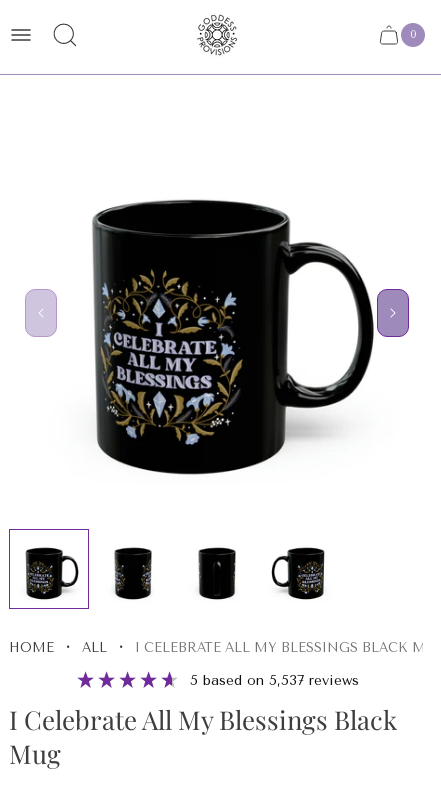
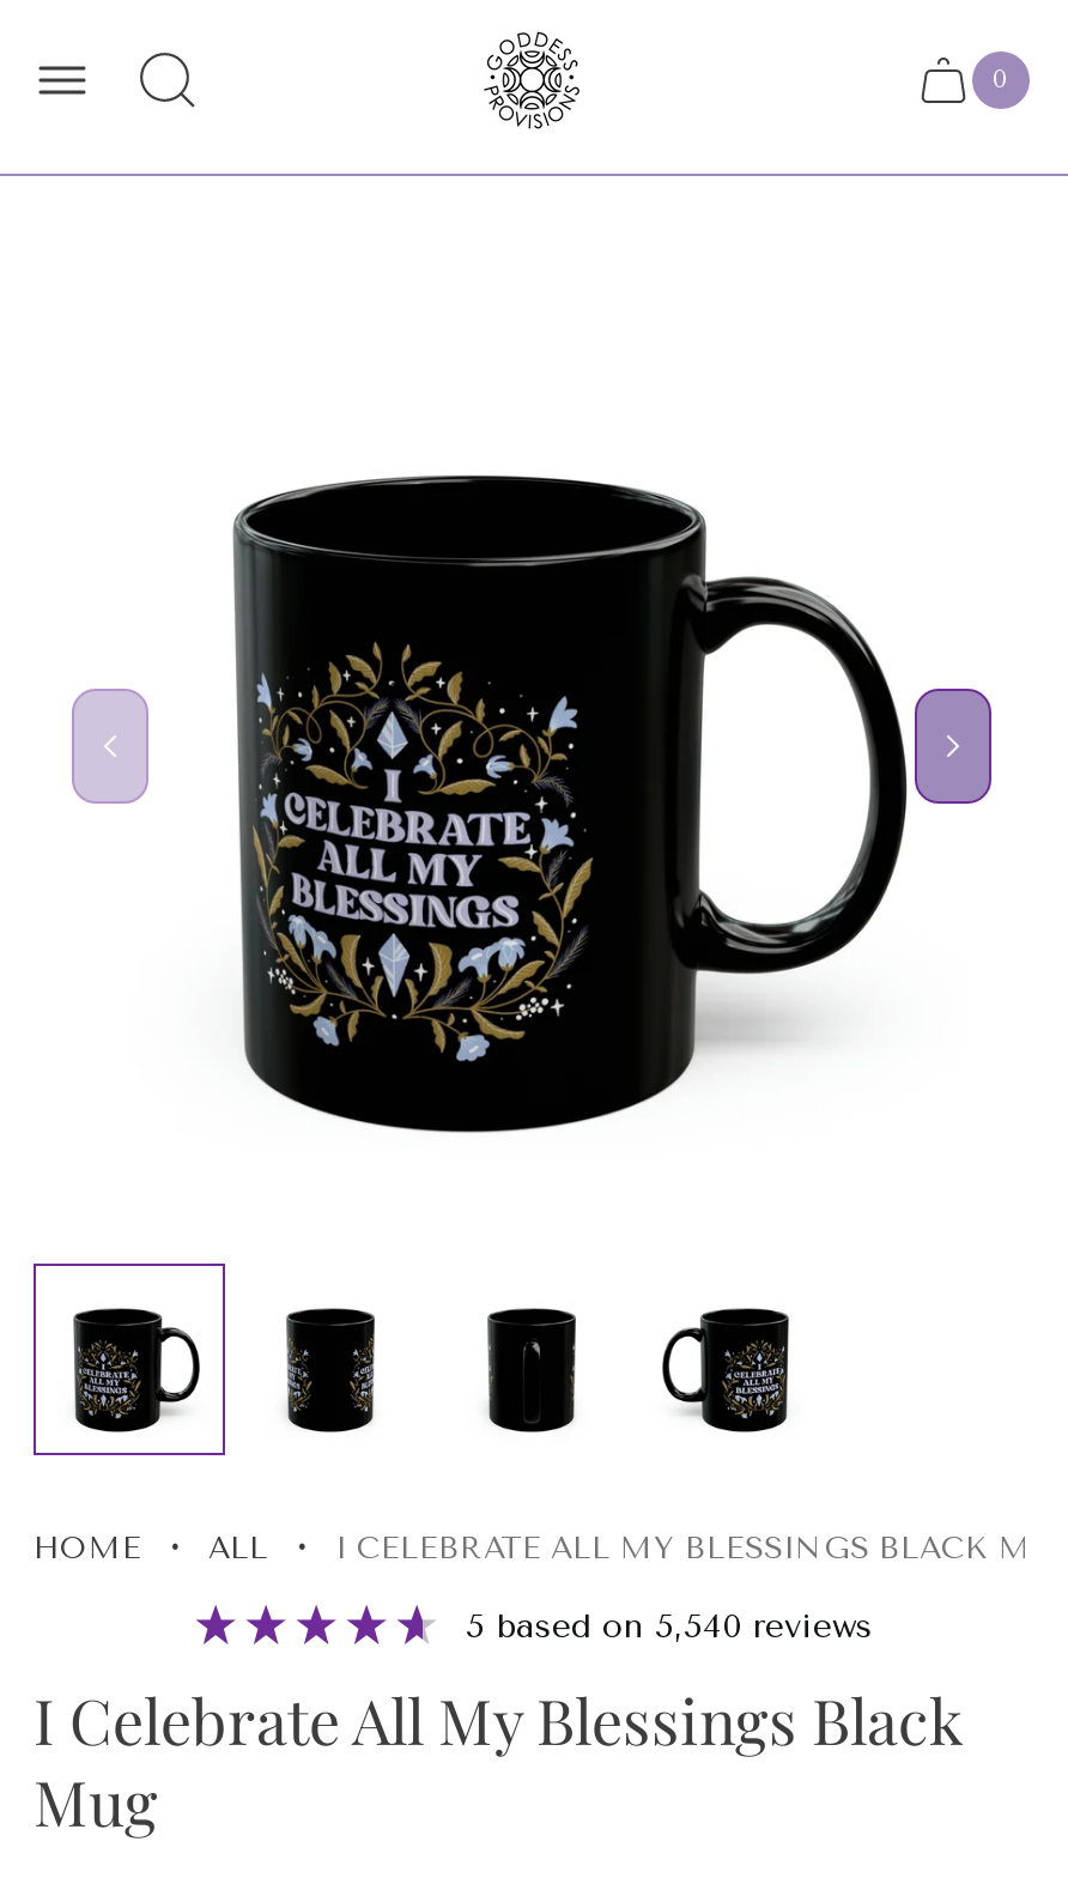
[190,672,359,689] 5 based on 5,537 reviews -> [466,1606,873,1647] 5 based on 5,540 reviews

